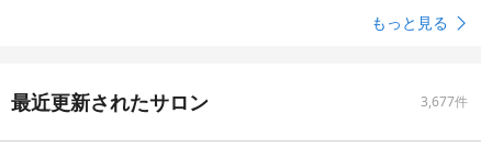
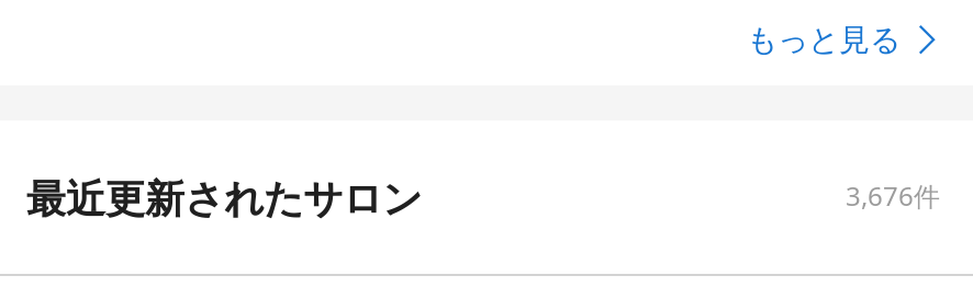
[421,92,468,110] 3,677件 -> [846,177,940,214] 3,676件

